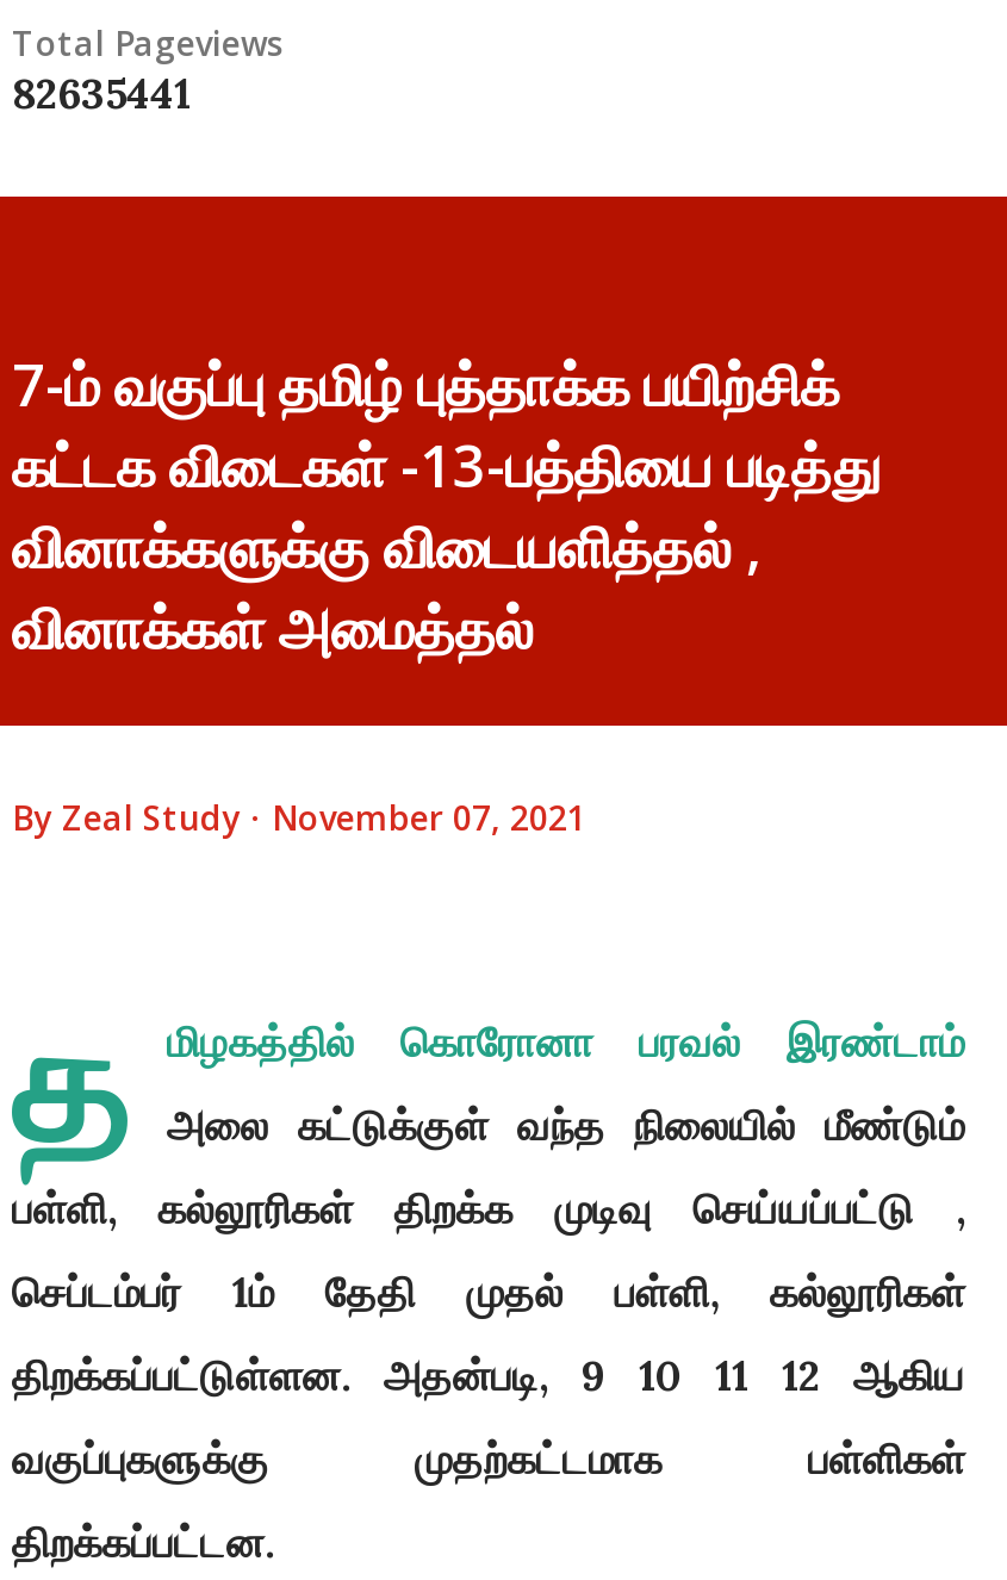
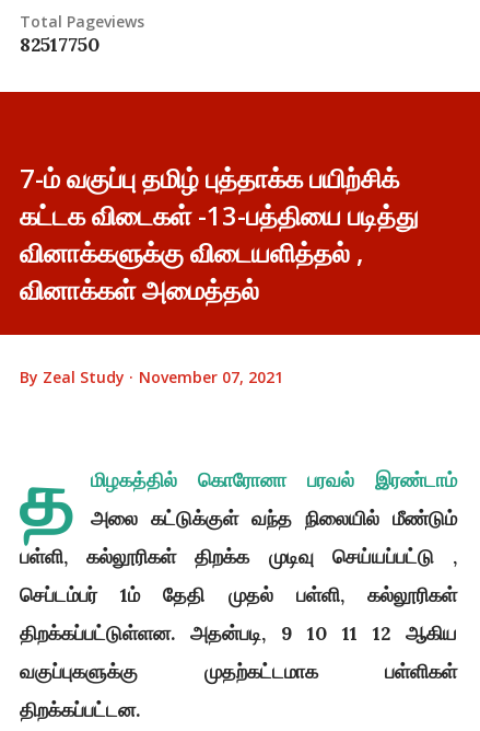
[12,65,191,120] 82635441 -> [20,32,99,57] 82517750

